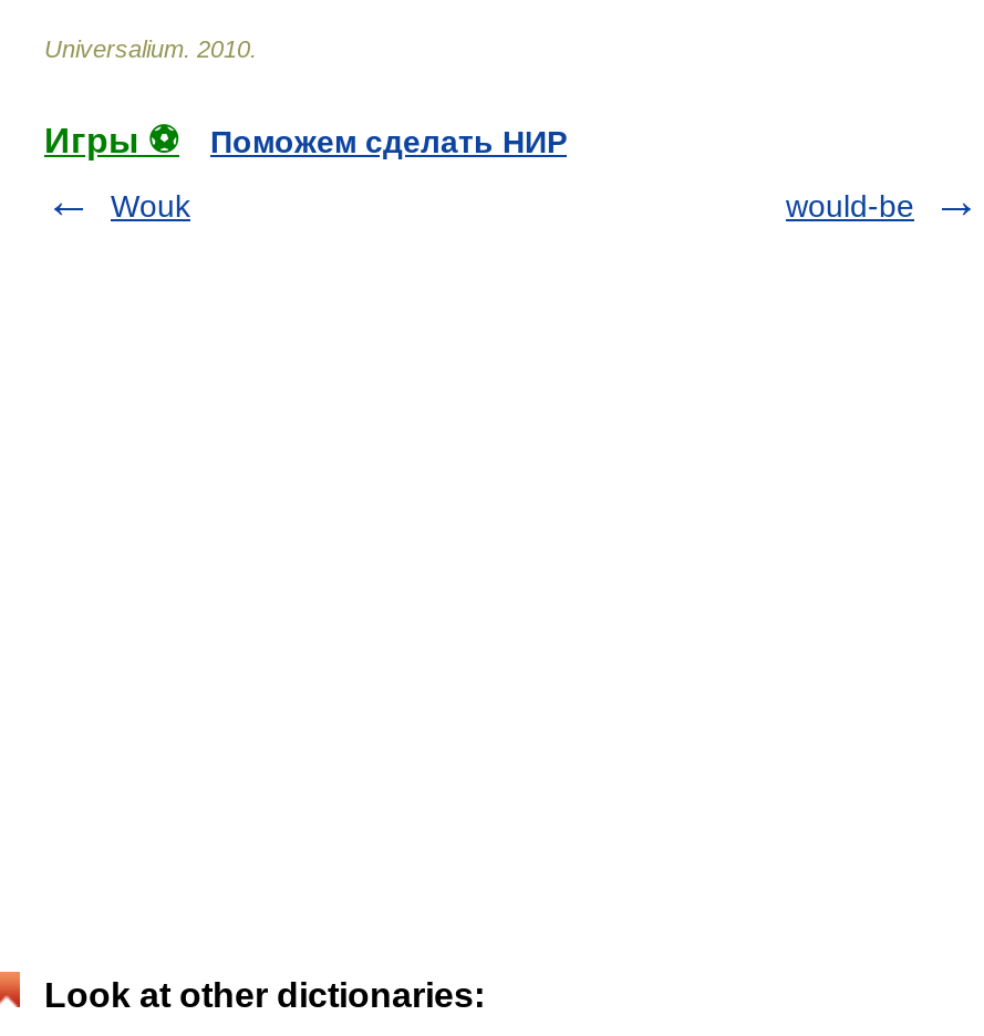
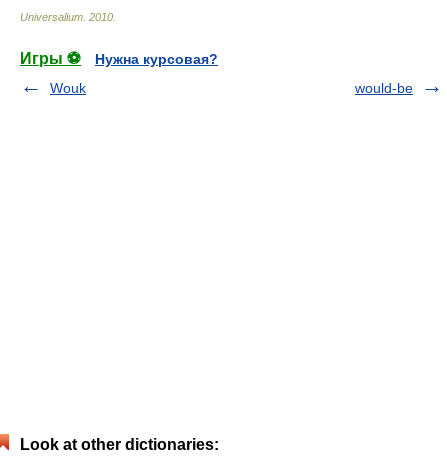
[210,125,567,160] Поможем сделать НИР -> [95,51,218,67] Нужна курсовая?

